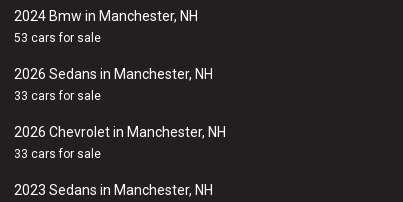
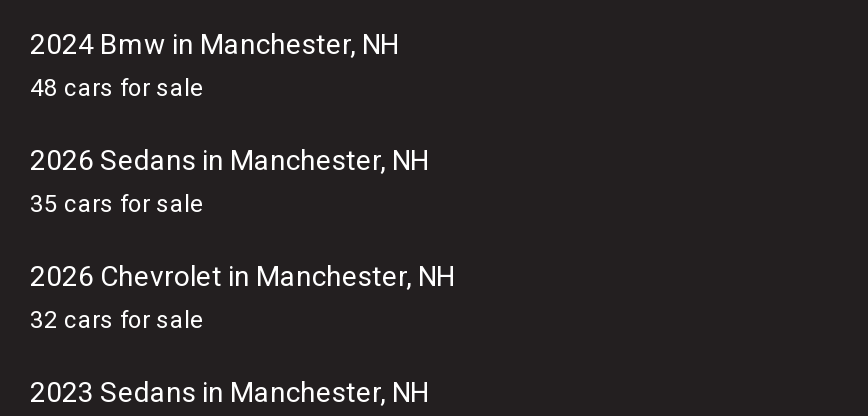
[14,31,101,45] 53 cars for sale -> [30,74,204,102] 48 cars for sale
[14,89,101,103] 33 cars for sale -> [30,190,204,218] 35 cars for sale
[14,147,101,161] 33 cars for sale -> [30,306,204,334] 32 cars for sale

